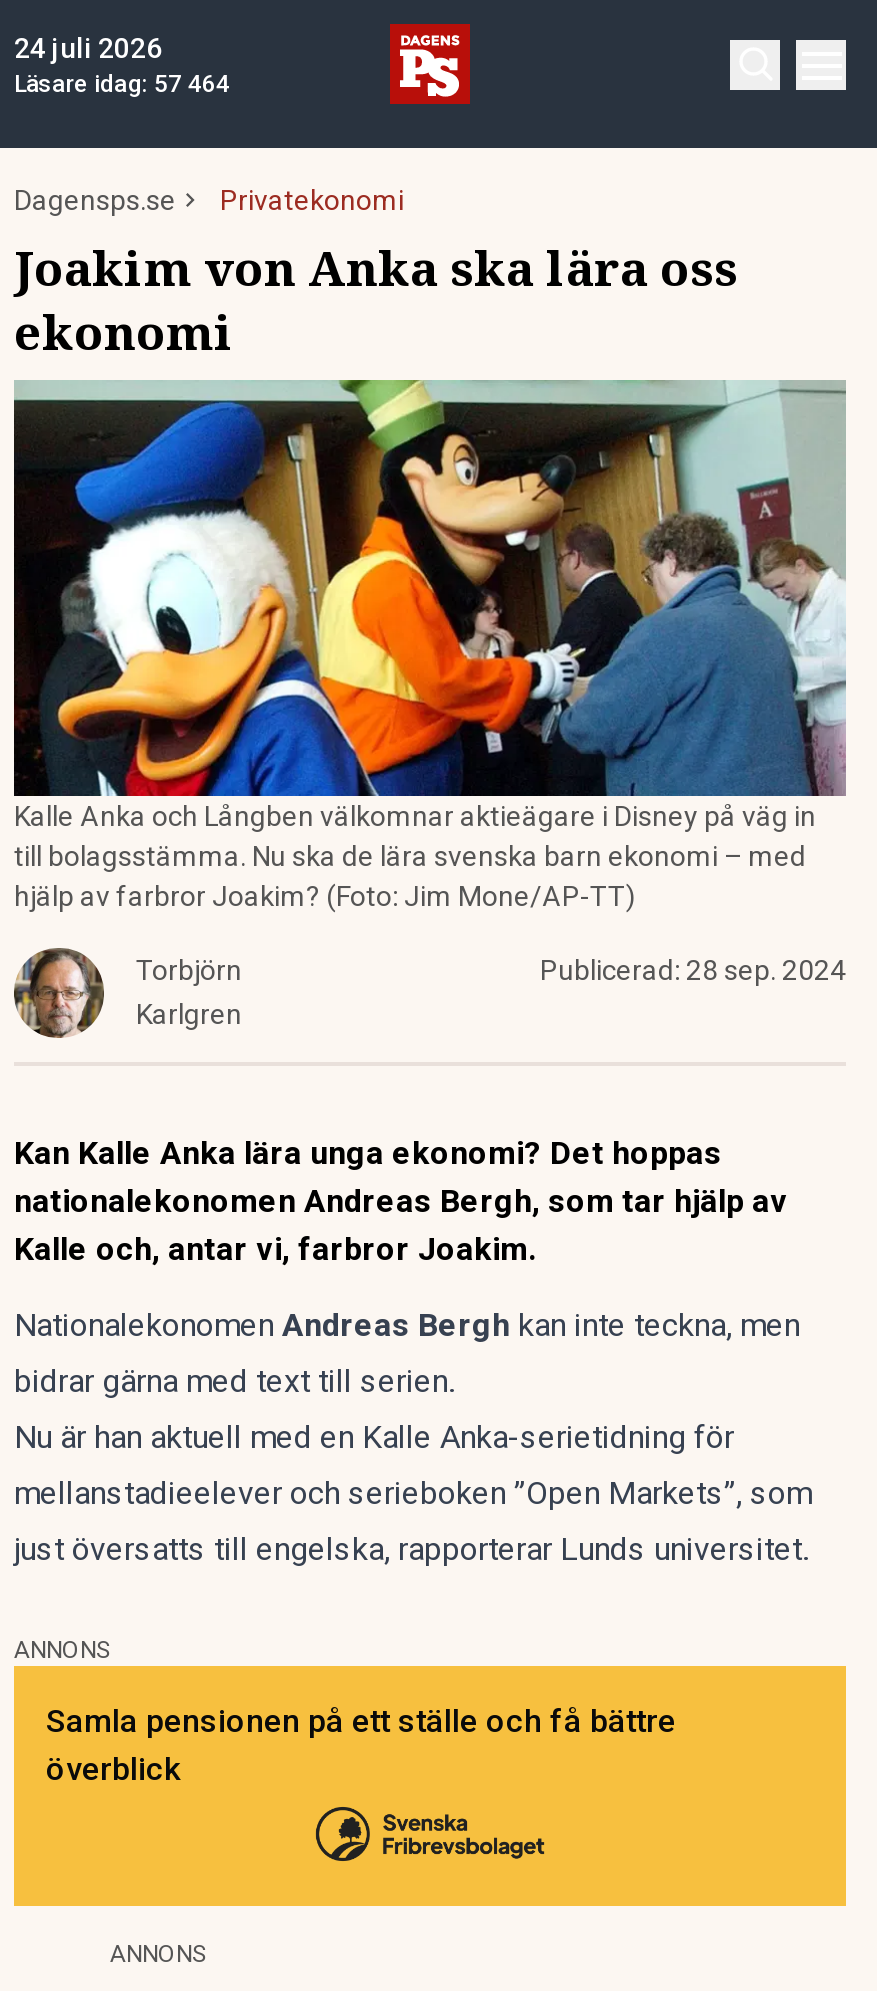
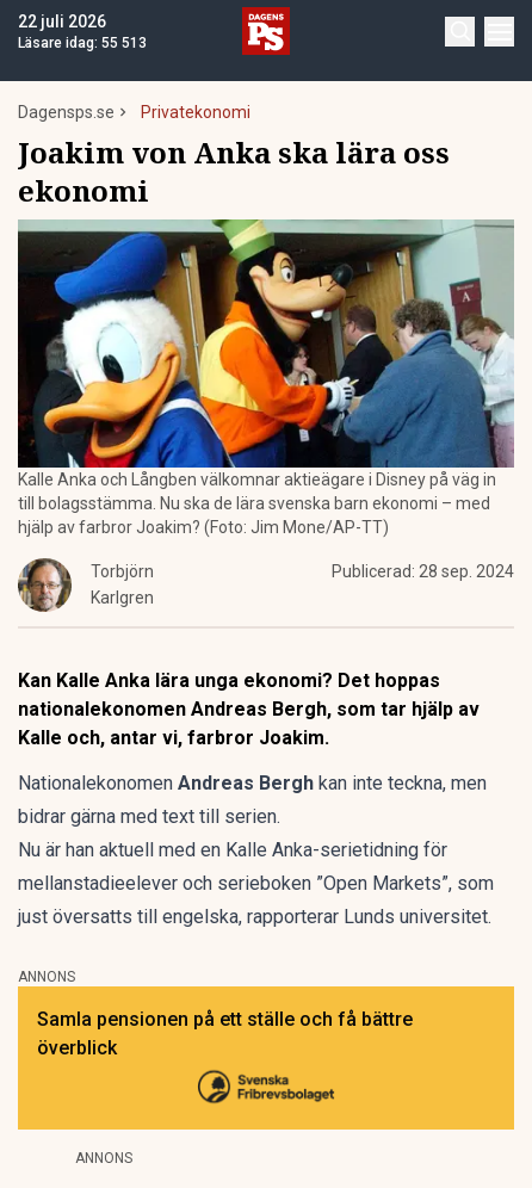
[14,32,162,64] 24 juli 2026 -> [18,12,106,31] 22 juli 2026
[14,70,230,98] Läsare idag: 57 464 -> [18,35,147,51] Läsare idag: 55 513

